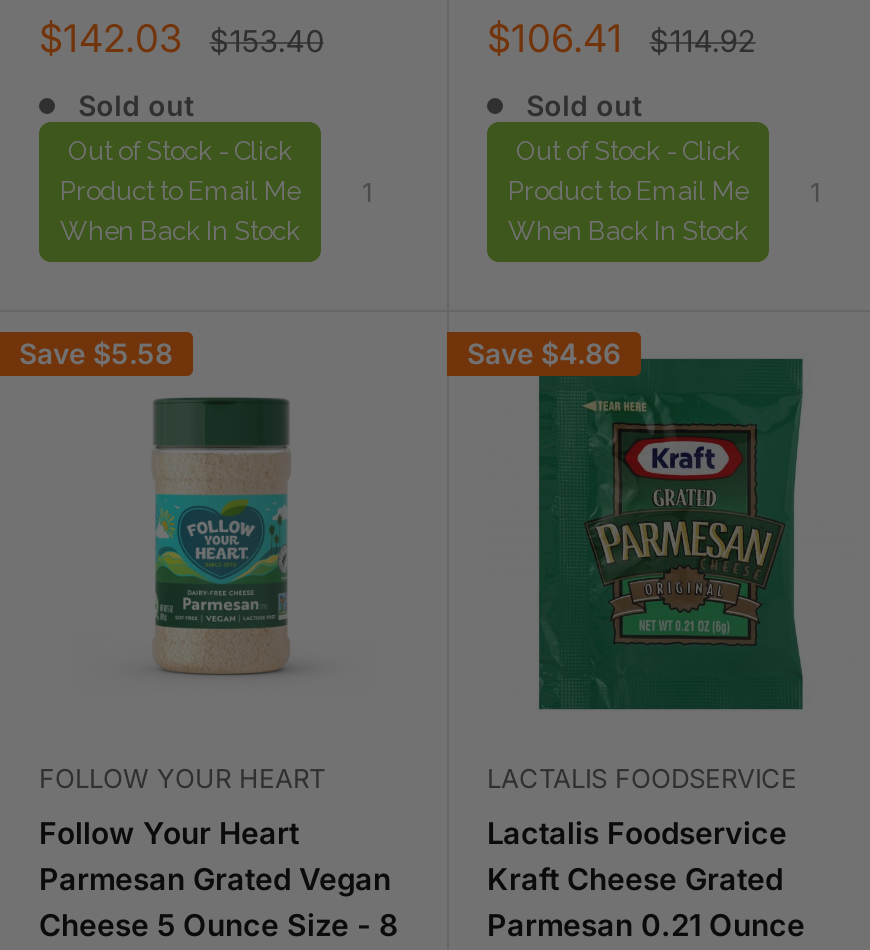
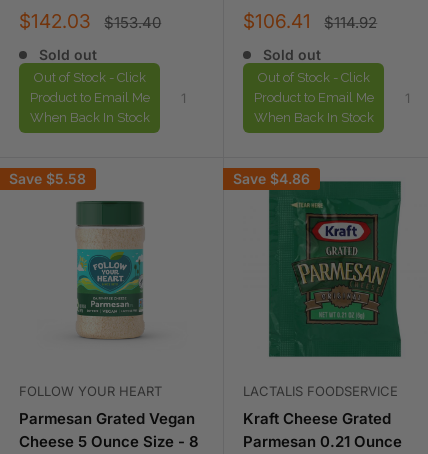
[39,814,299,852] Follow Your Heart -> none
[487,814,787,852] Lactalis Foodservice -> none

